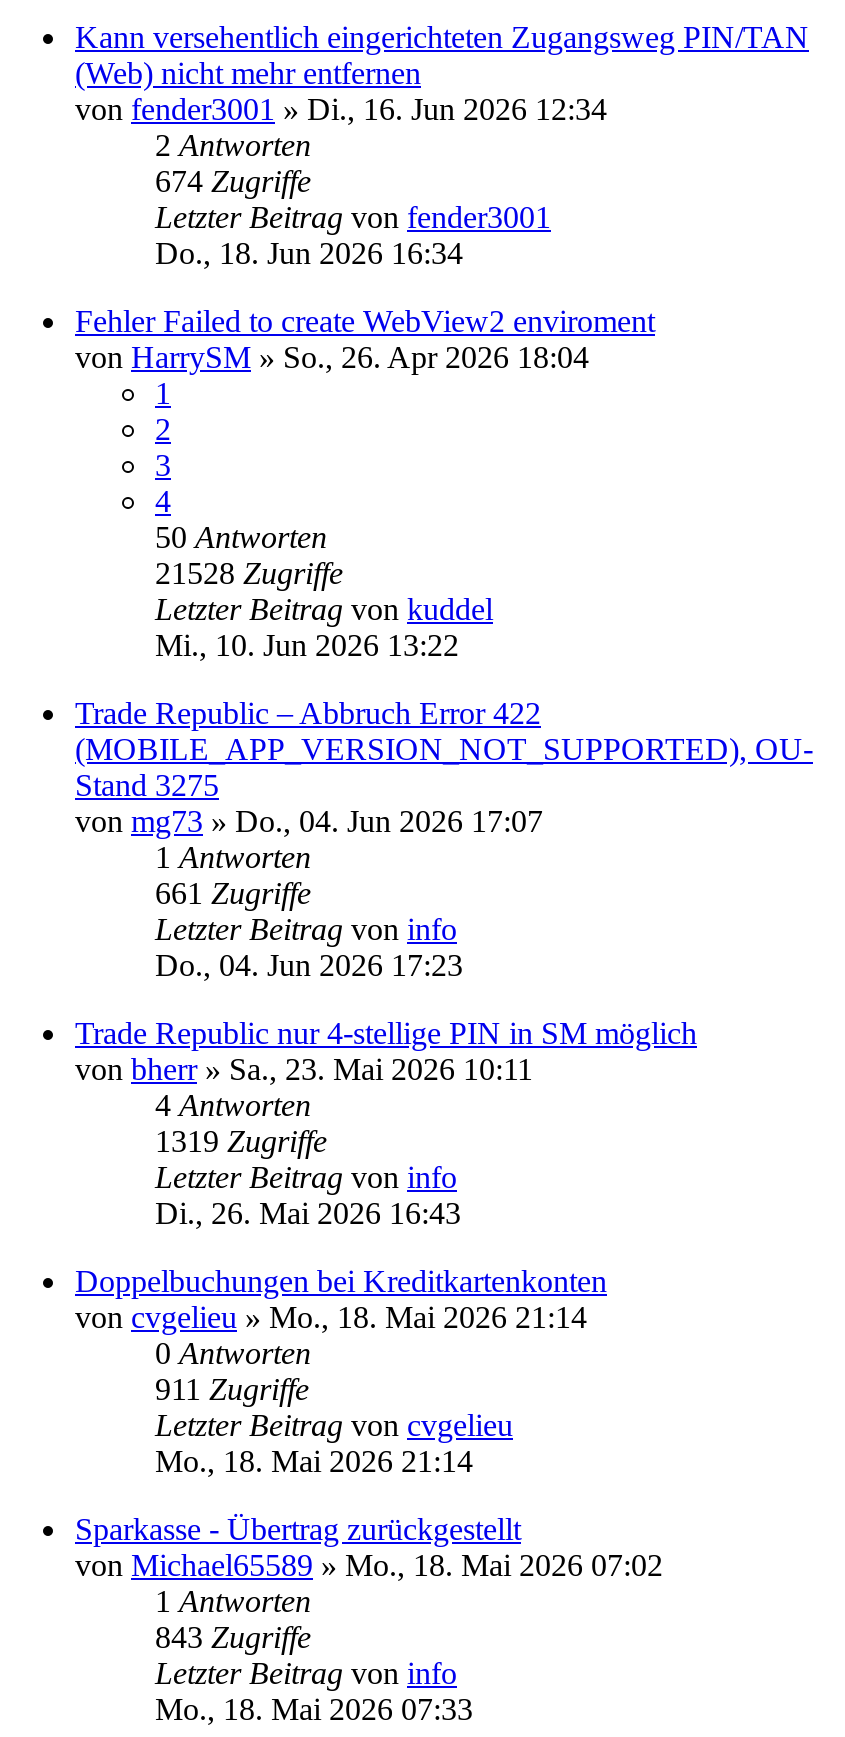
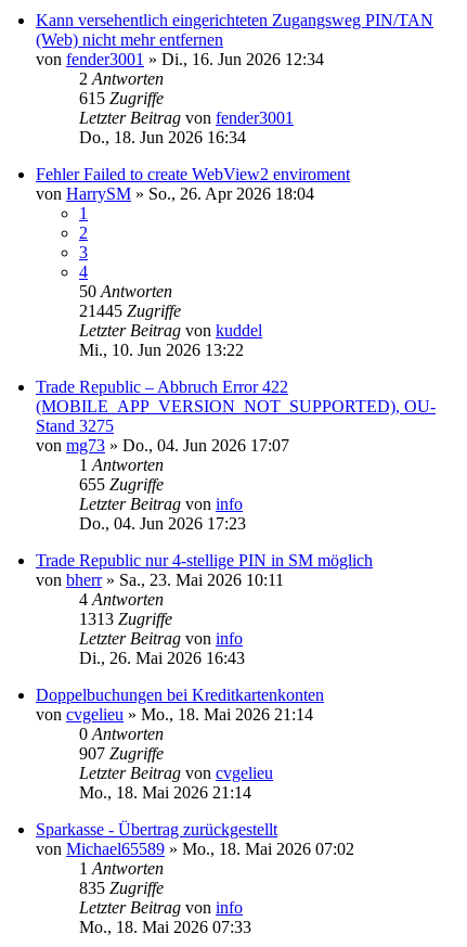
[155,164,311,198] 674 Zugriffe -> [79,89,164,107] 615 Zugriffe
[155,556,343,590] 21528 Zugriffe -> [79,301,181,320] 21445 Zugriffe
[155,876,311,910] 661 Zugriffe -> [79,475,164,493] 655 Zugriffe
[155,1124,327,1158] 1319 Zugriffe -> [79,610,172,628] 1313 Zugriffe
[155,1372,309,1406] 911 Zugriffe -> [79,744,164,762] 907 Zugriffe
[155,1620,311,1654] 843 Zugriffe -> [79,879,164,897] 835 Zugriffe

